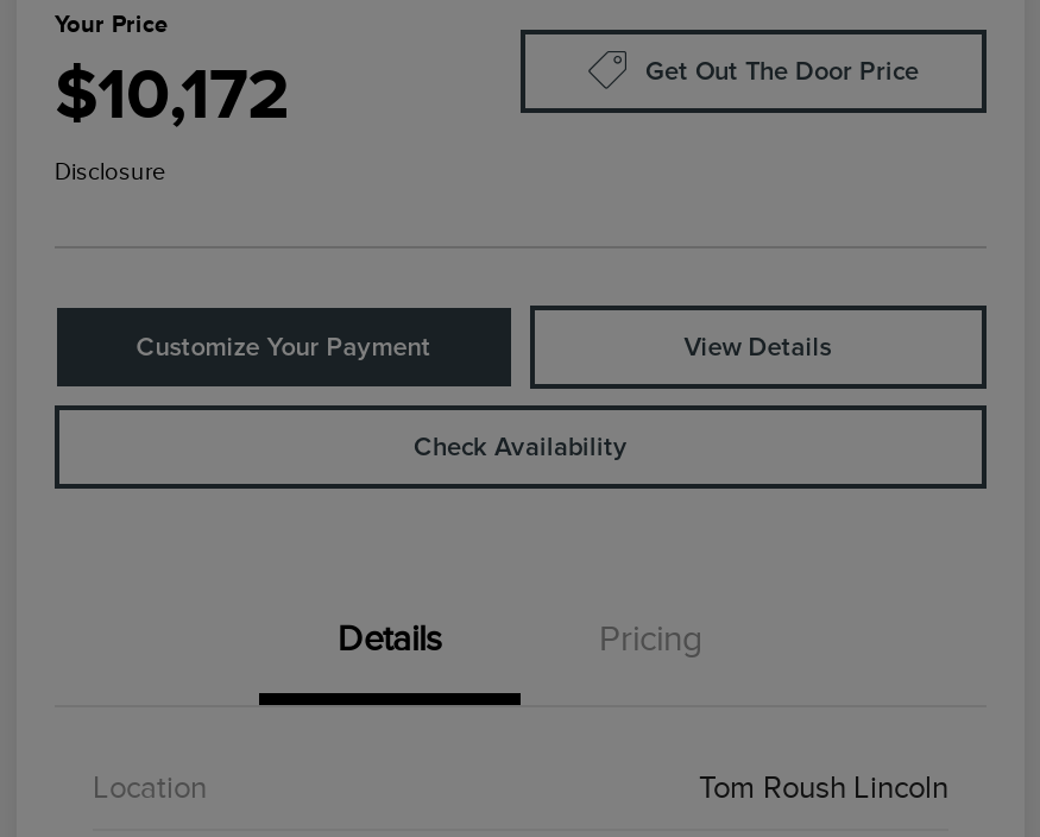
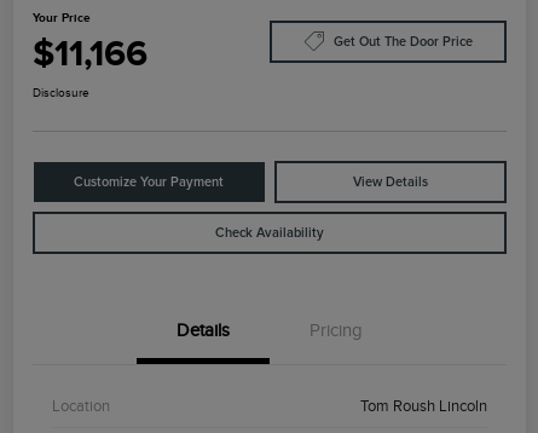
[55,54,290,135] $10,172 -> [33,33,147,74] $11,166

